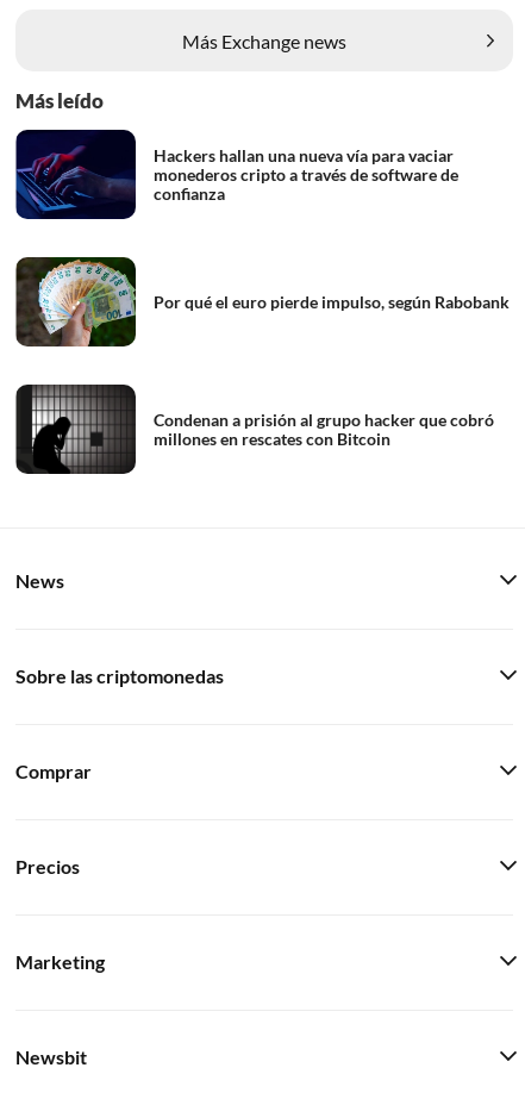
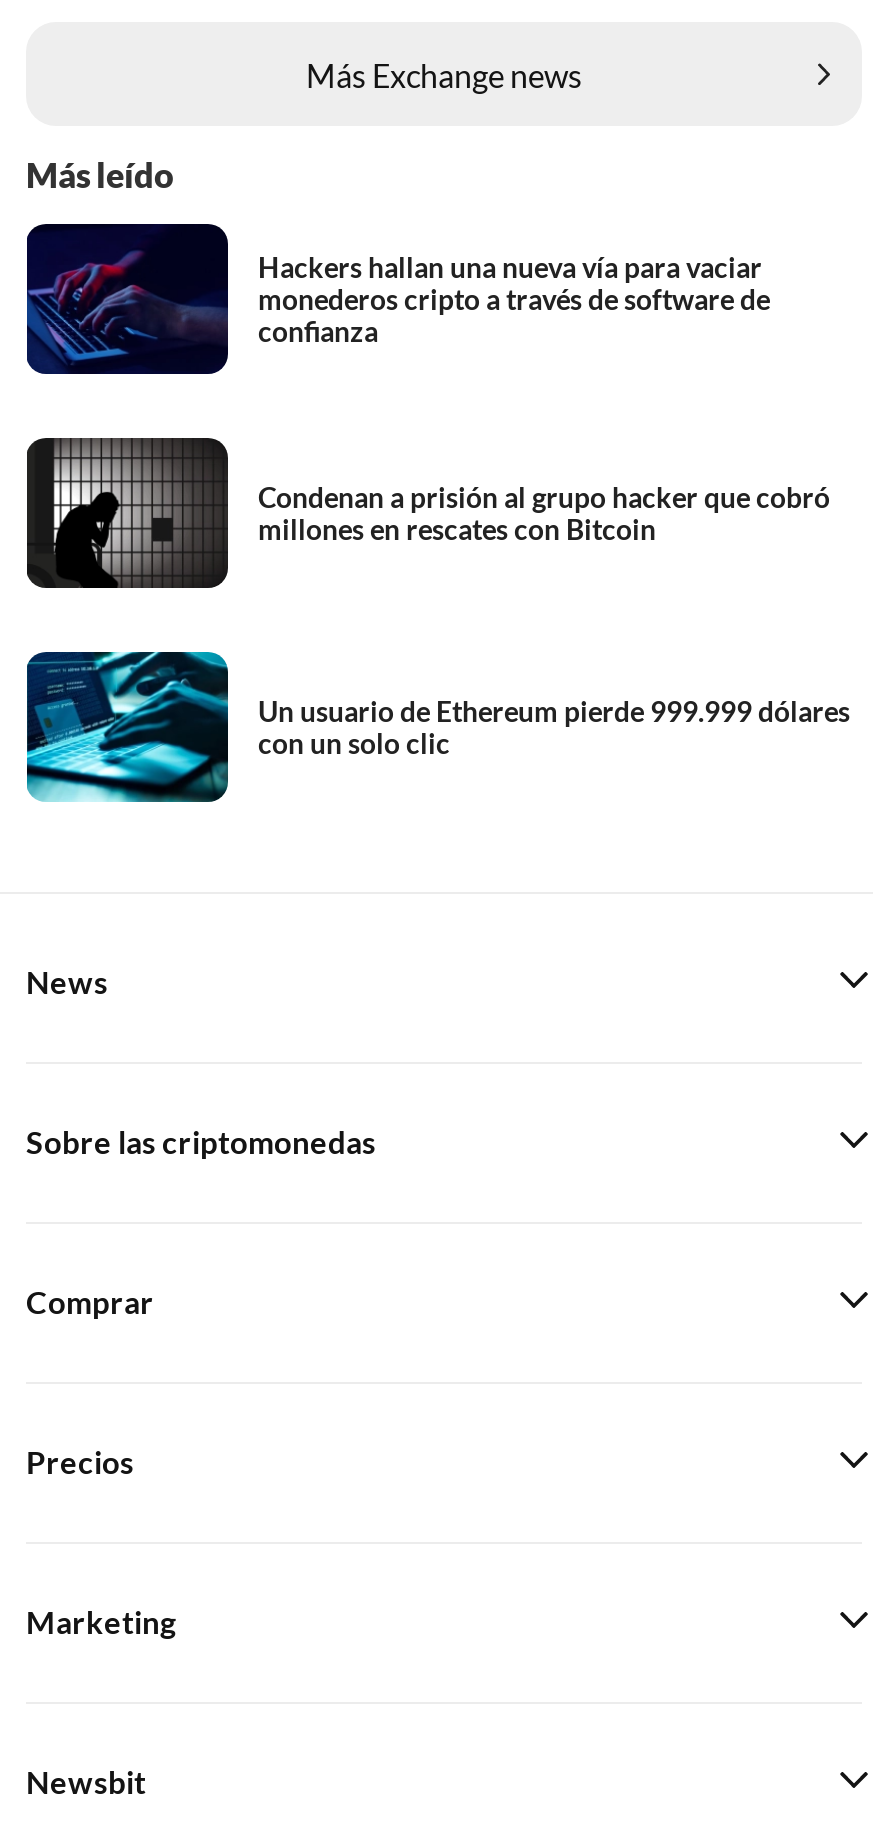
[20,257,510,348] [image] | Por qué el euro pierde impulso, según Rabobank -> none
moved [31,383,494,475] -> [52,436,830,590]: [image] | Condenan a prisión al grupo hacker que cobró | millones en rescates con Bitcoin
none -> [24,650,850,804] [image] | Un usuario de Ethereum pierde 999.999 dólares | con un solo clic

